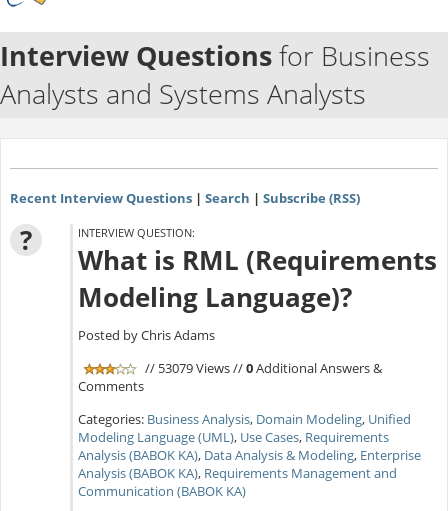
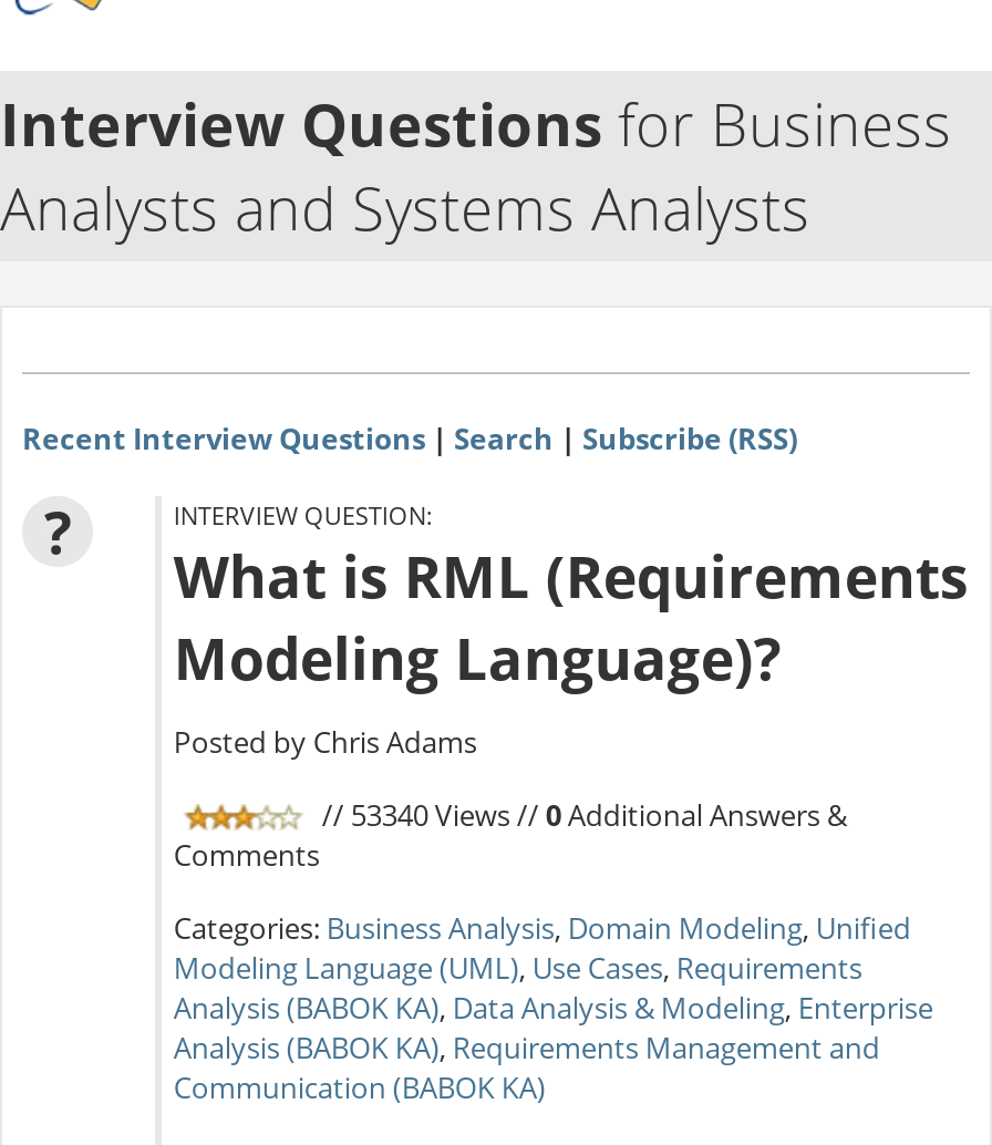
[142,359,382,377] // 53079 Views // 0Additional Answers & -> [315,795,847,835] // 53340 Views // 0Additional Answers &

